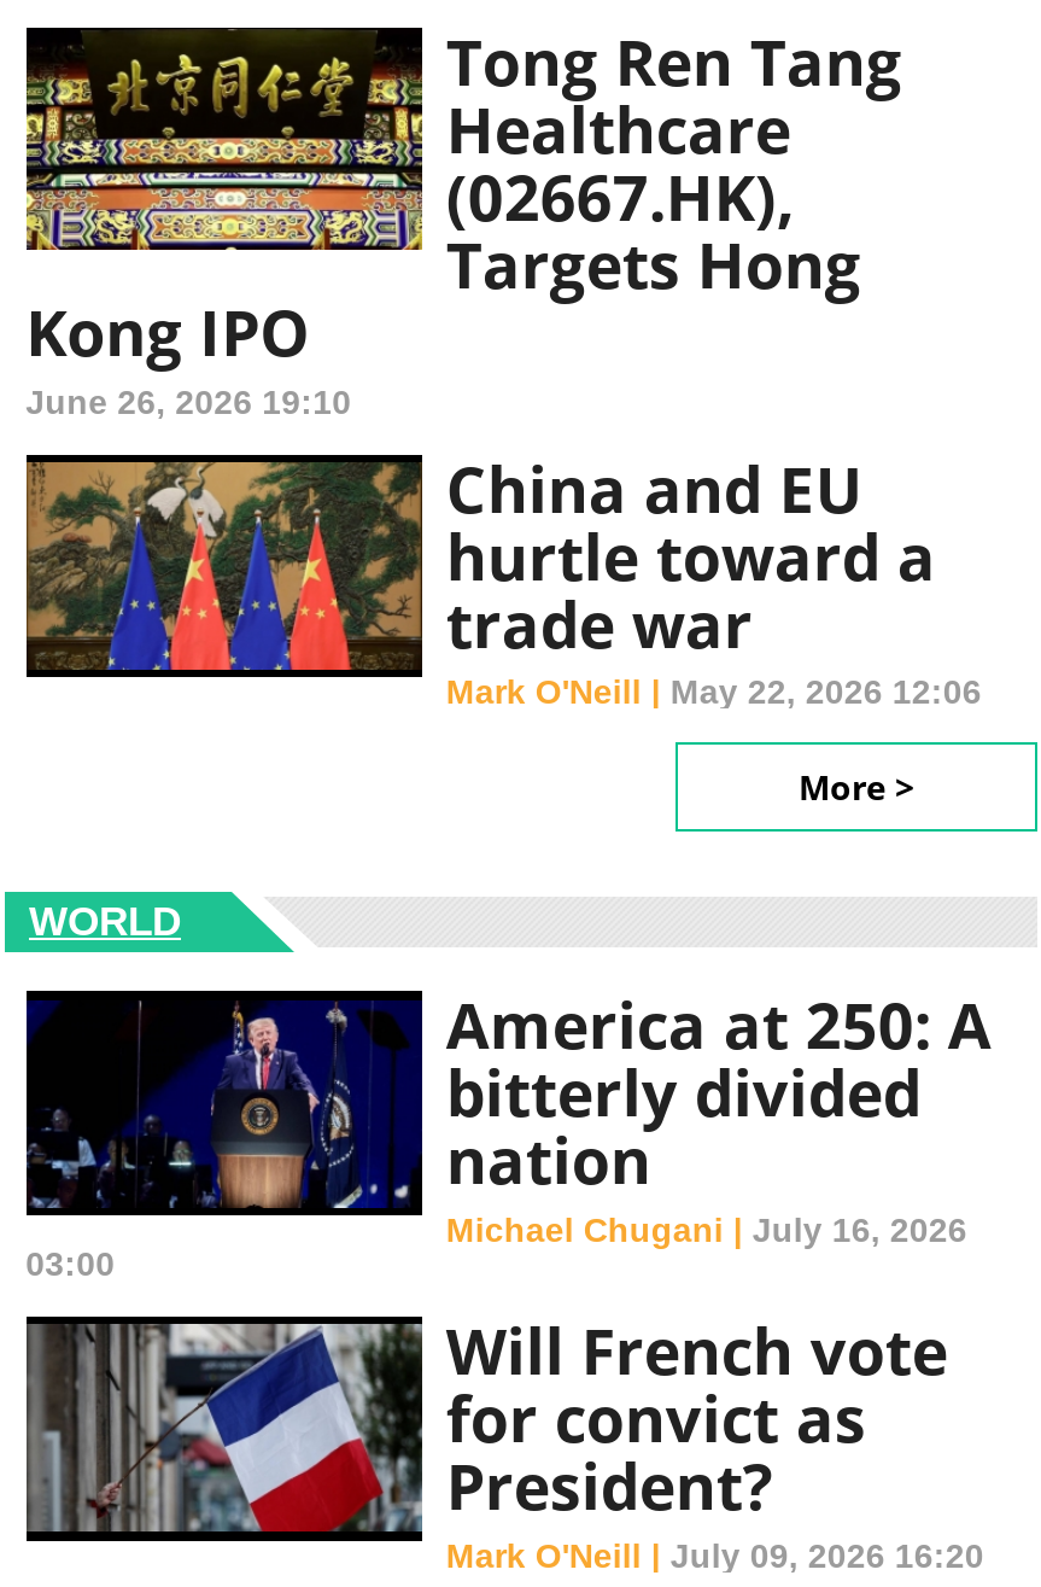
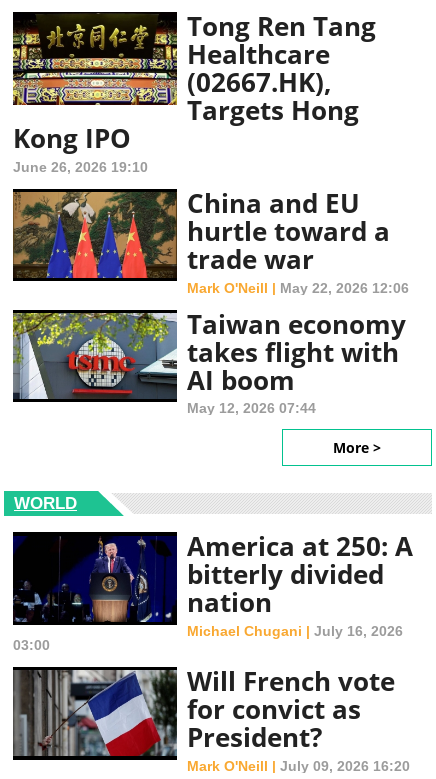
none -> [12,306,406,416] [image] | Taiwan economy | takes flight with | AI boom | May 12, 2026 07:44

